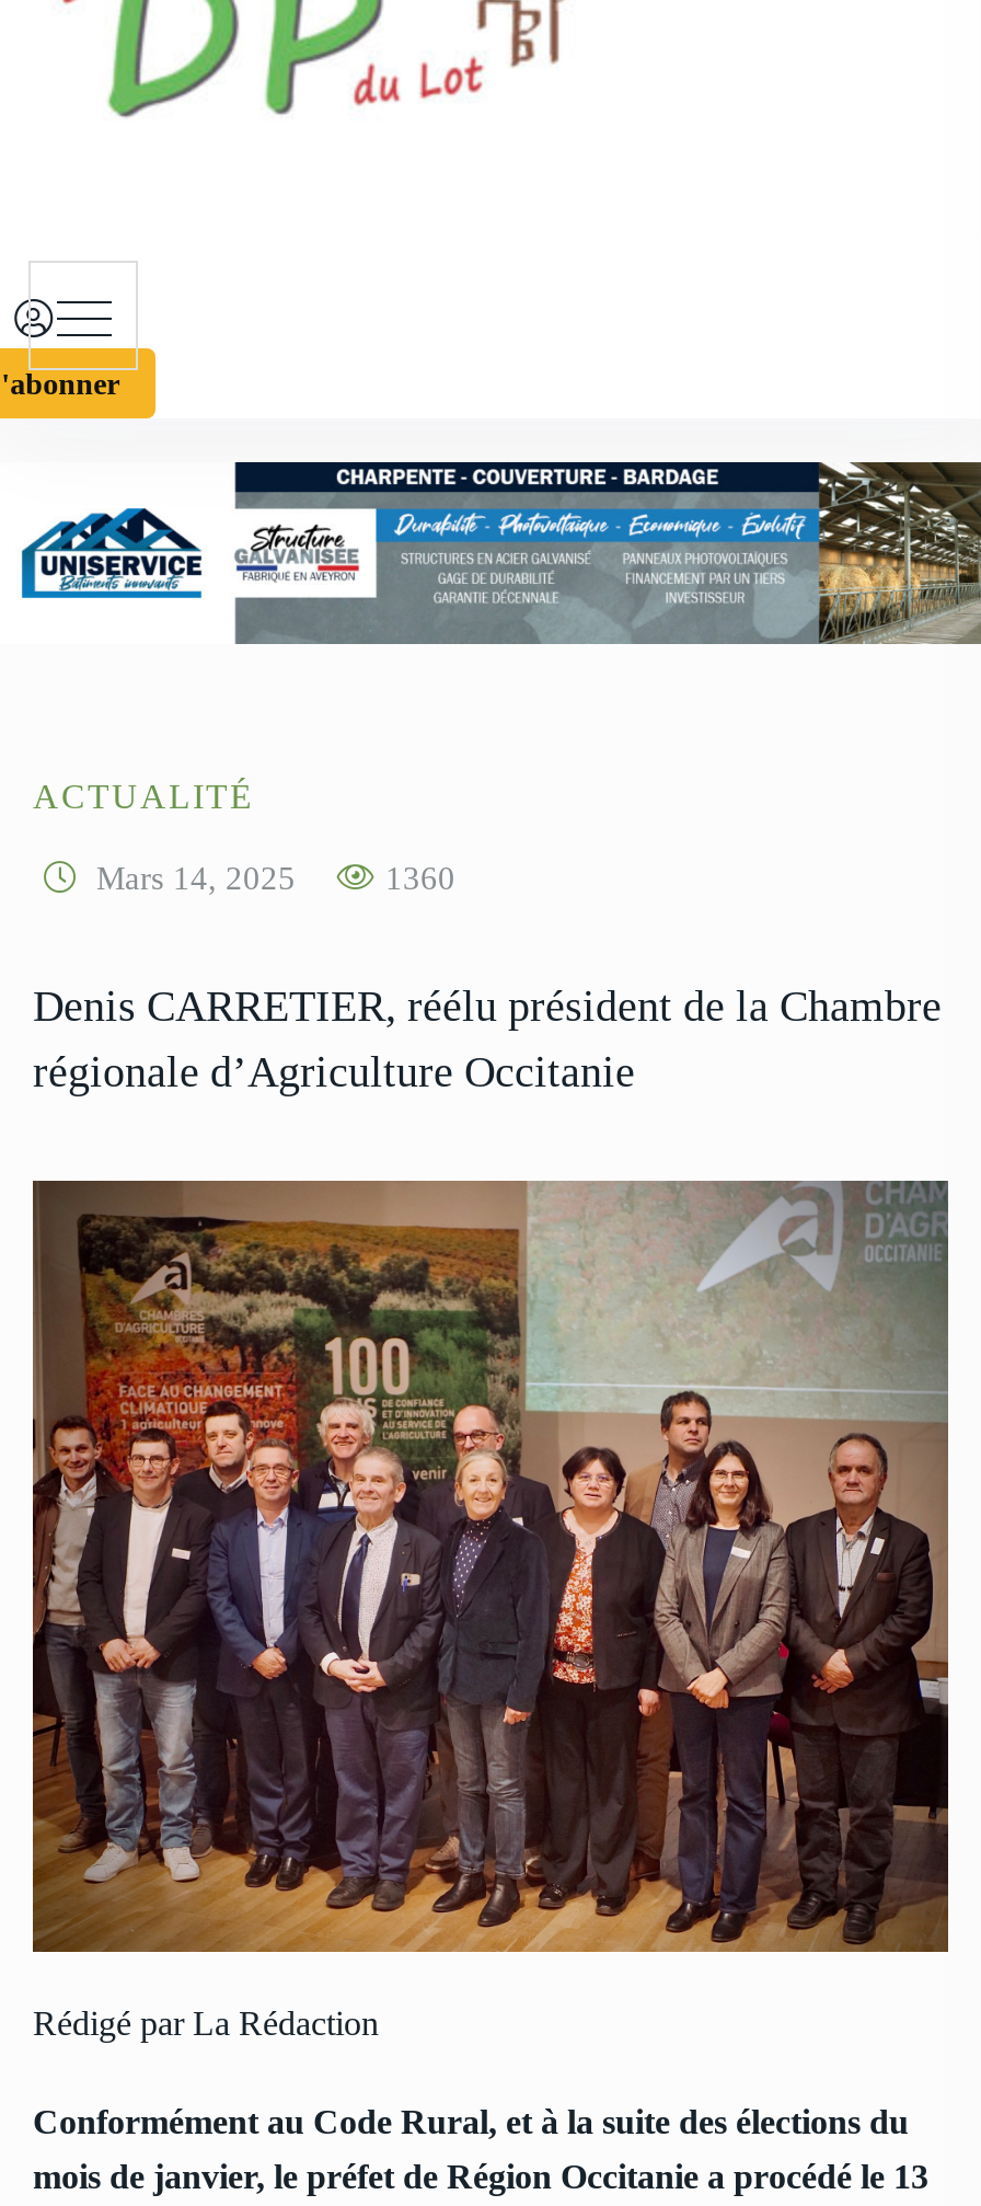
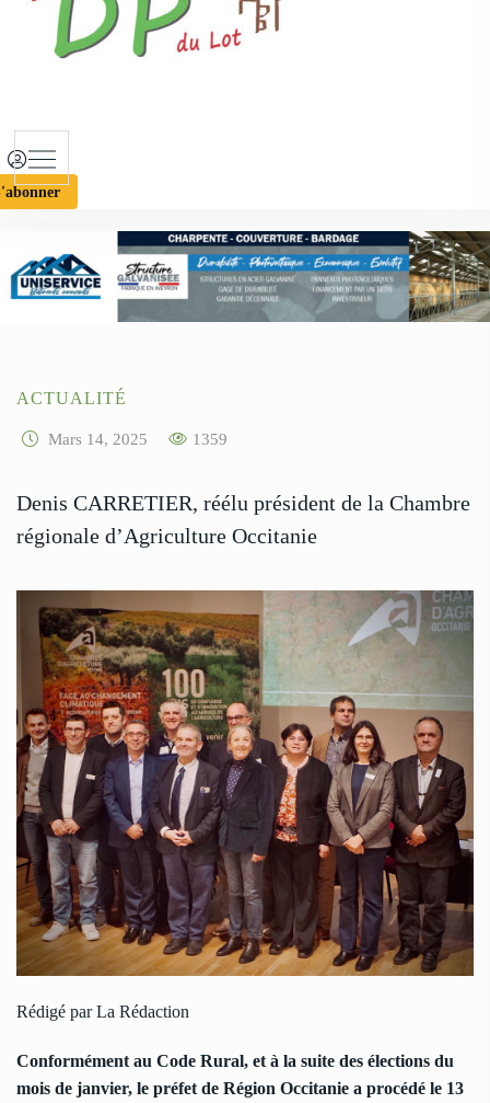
[385,861,455,896] 1360 -> [192,431,227,448] 1359

